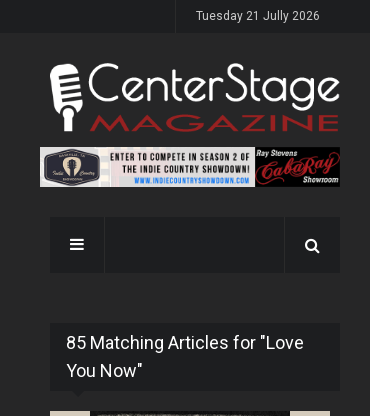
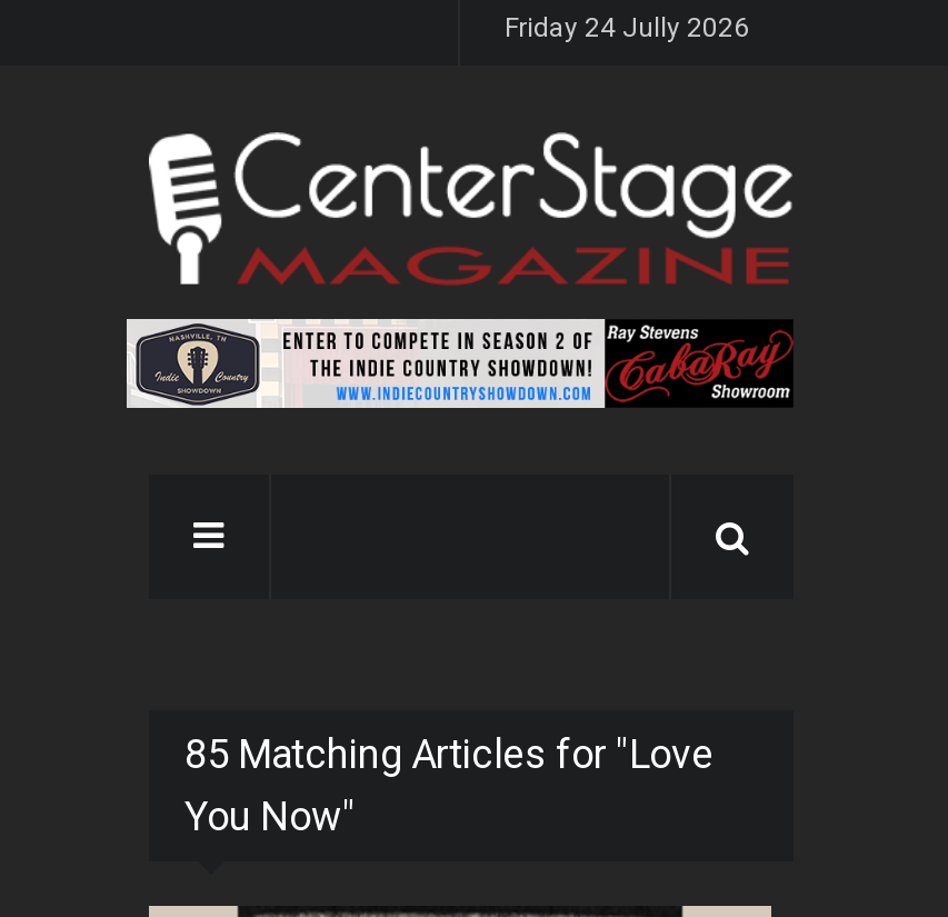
[196,9,320,23] Tuesday 21 Jully 2026 -> [505,12,749,43] Friday 24 Jully 2026

